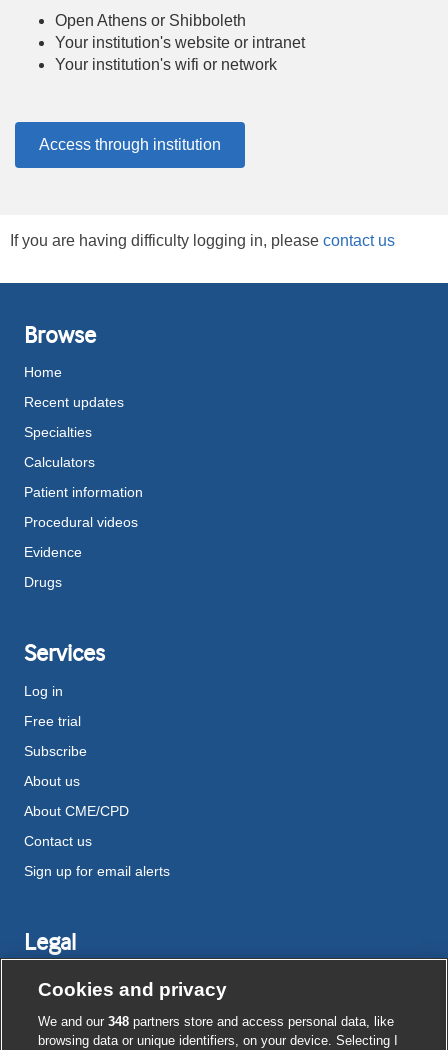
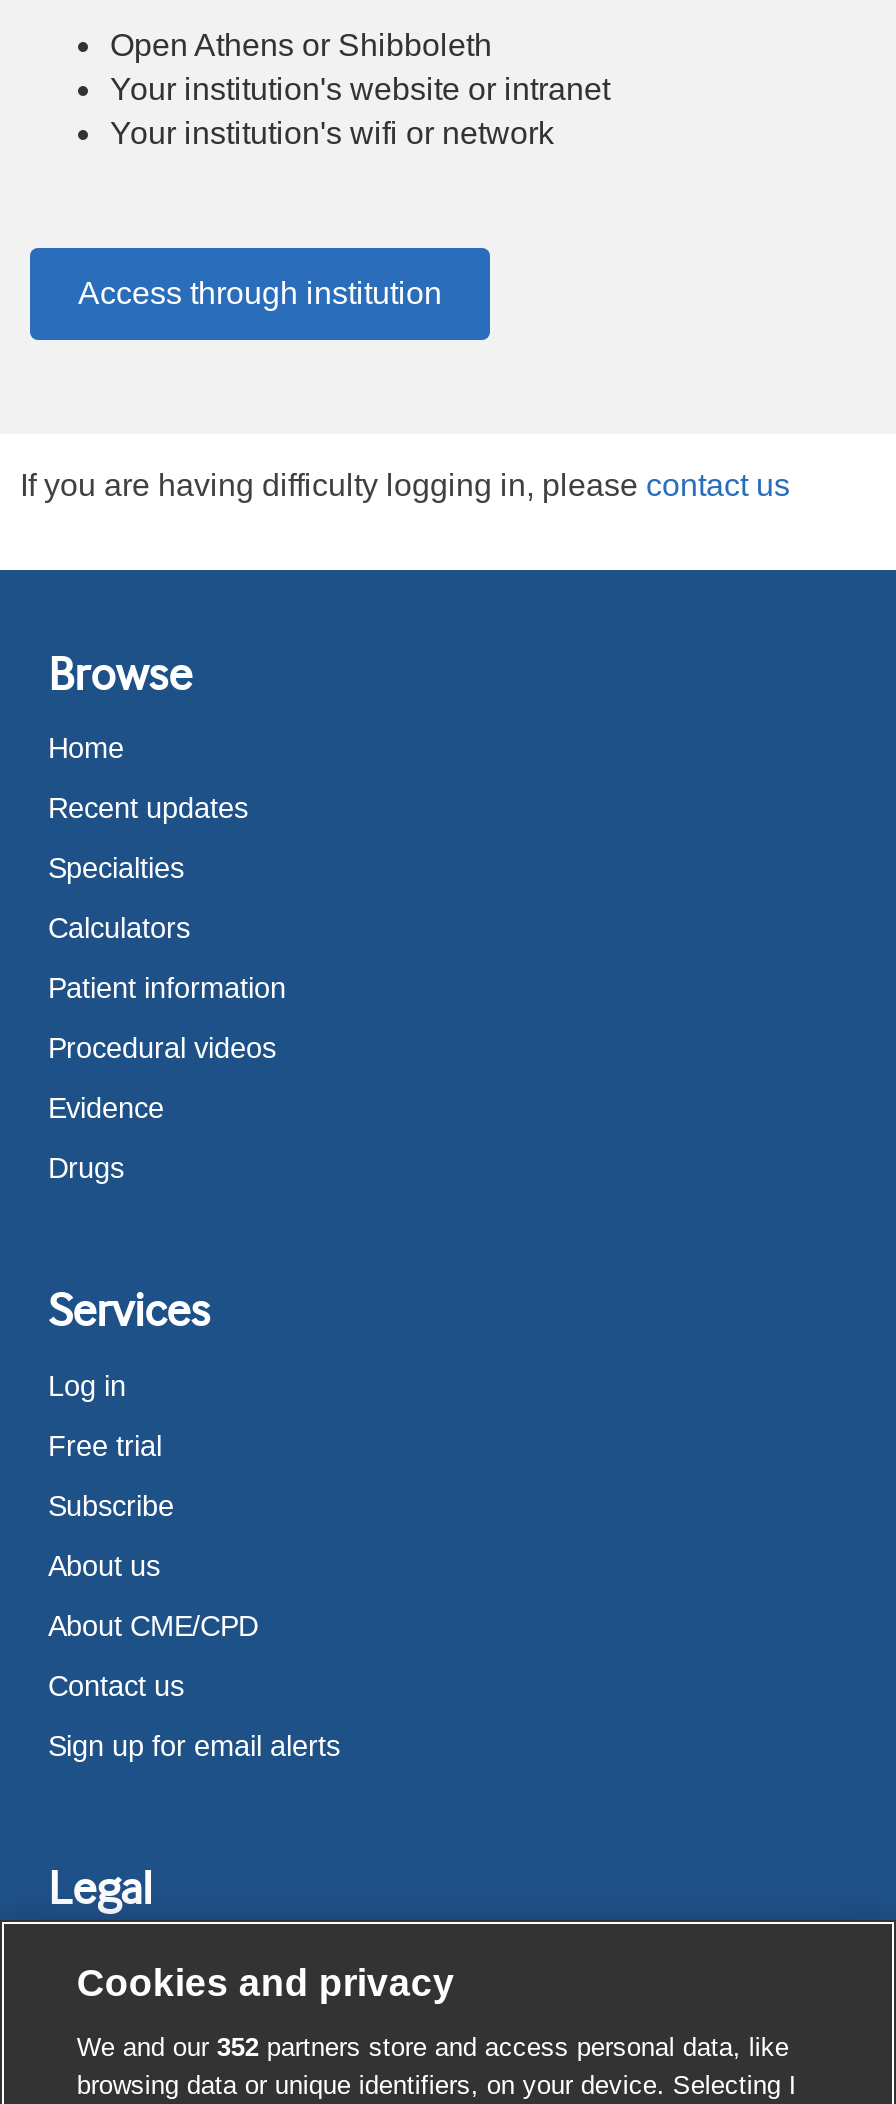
[38,1014,394,1029] We and our 348 partners store and access personal data, like -> [77,2032,789,2062] We and our 352 partners store and access personal data, like

